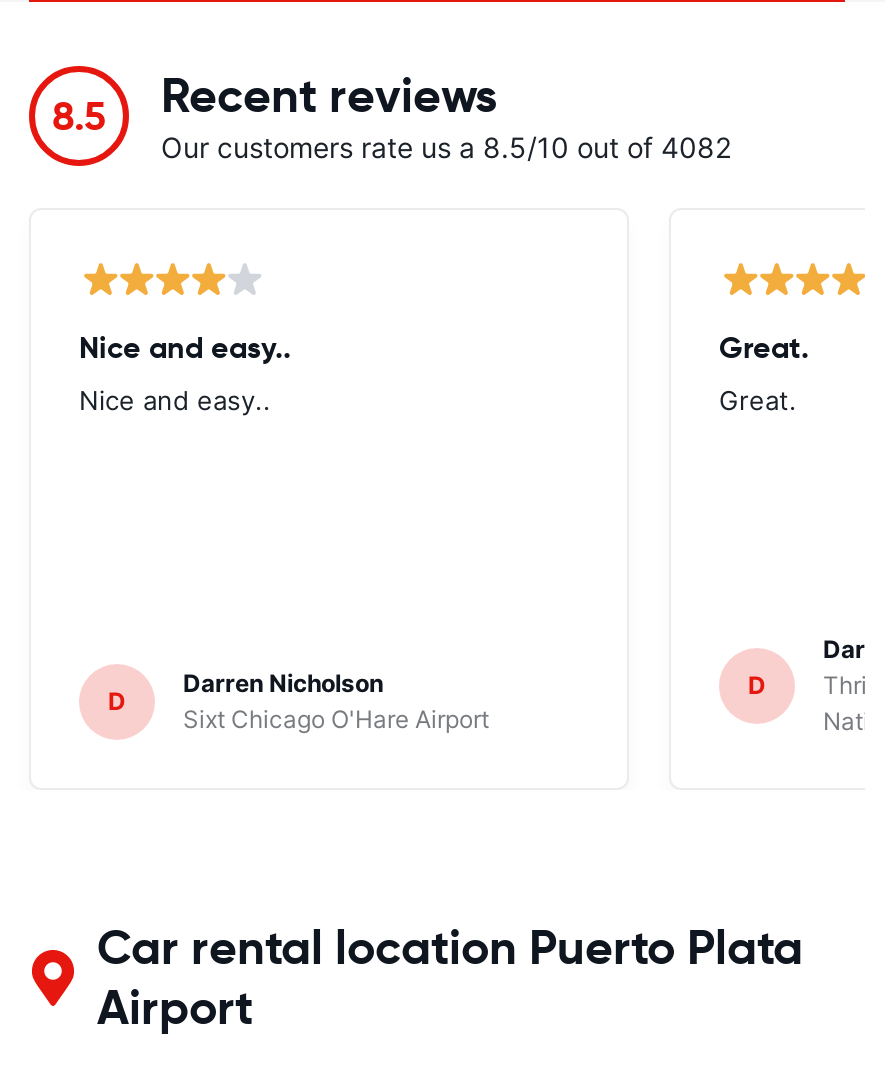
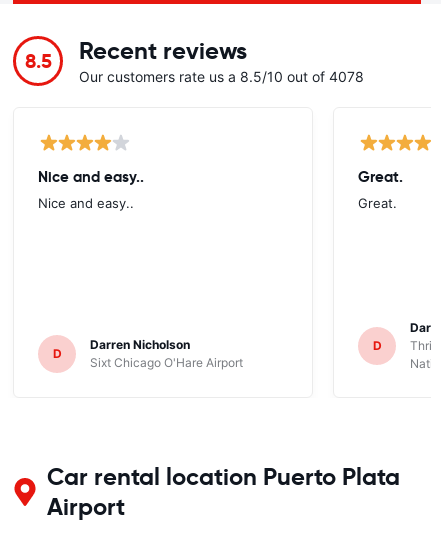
[161,130,731,164] Our customers rate us a 8.5/10 out of 4082 -> [79,68,364,85] Our customers rate us a 8.5/10 out of 4078

